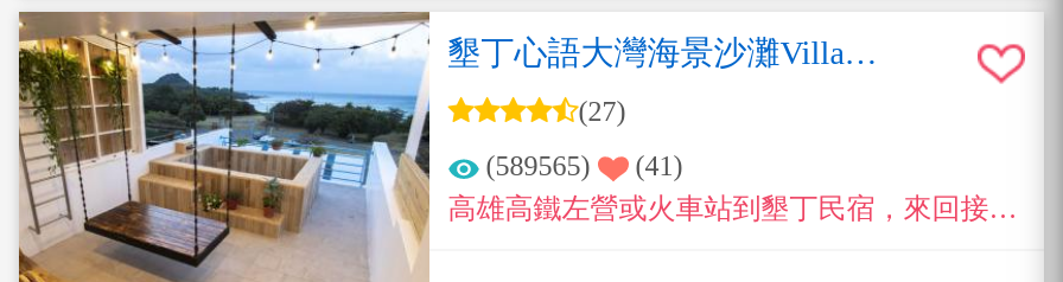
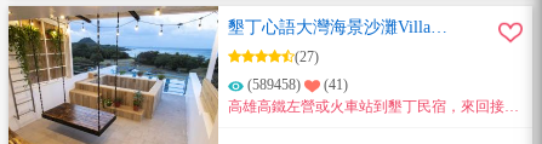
[486,150,683,183] (589565) (41) -> [247,76,348,93] (589458) (41)

